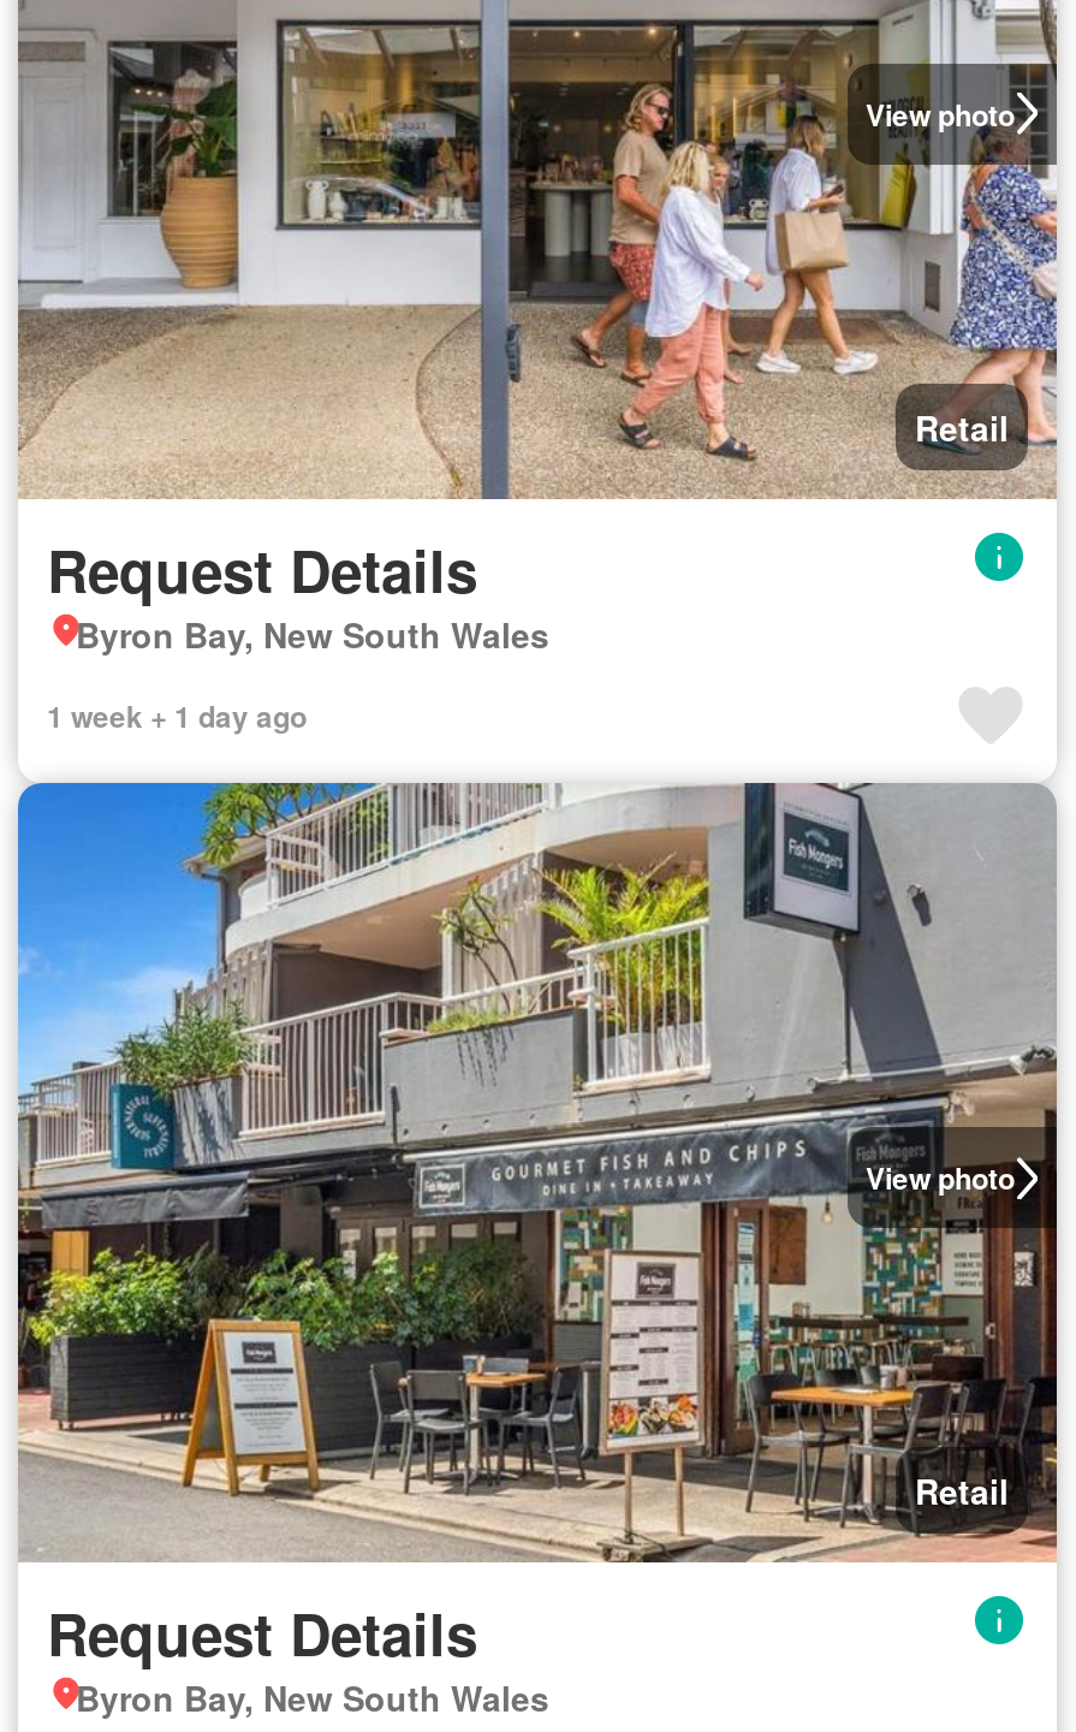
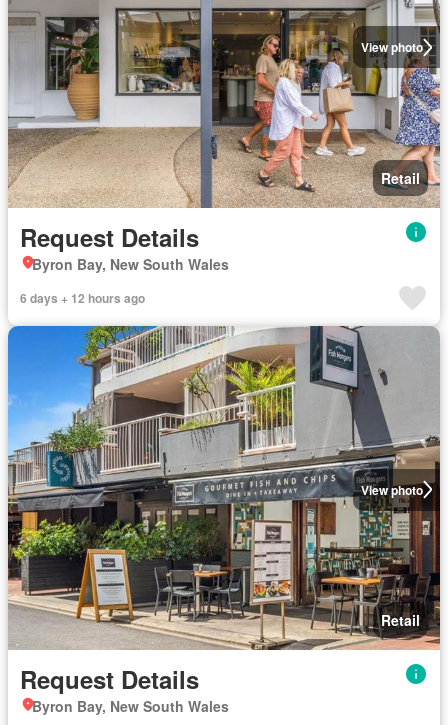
[47,694,307,737] 1 week + 1 day ago -> [20,288,145,306] 6 days + 12 hours ago

